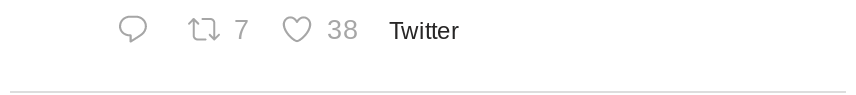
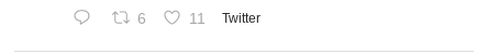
[234,16,359,46] 7 | 38 -> [137,10,205,26] 6 | 11

